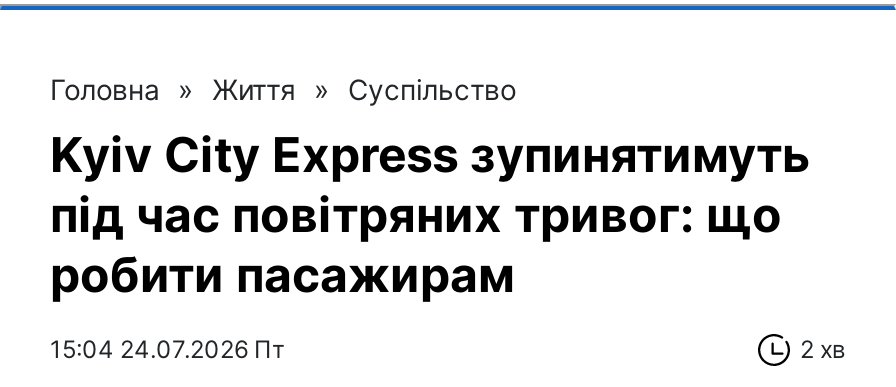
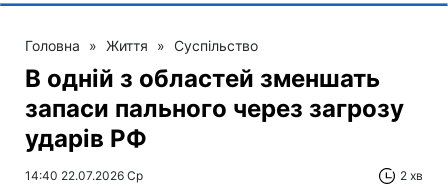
[50,126,810,304] Kyiv City Express зупинятимуть | під час повітряних тривог: що | робити пасажирам -> [25,64,404,153] В одній з областей зменшать | запаси пального через загрозу | ударів РФ
[50,334,284,364] 15:04 24.07.2026 Пт -> [25,168,143,183] 14:40 22.07.2026 Ср

